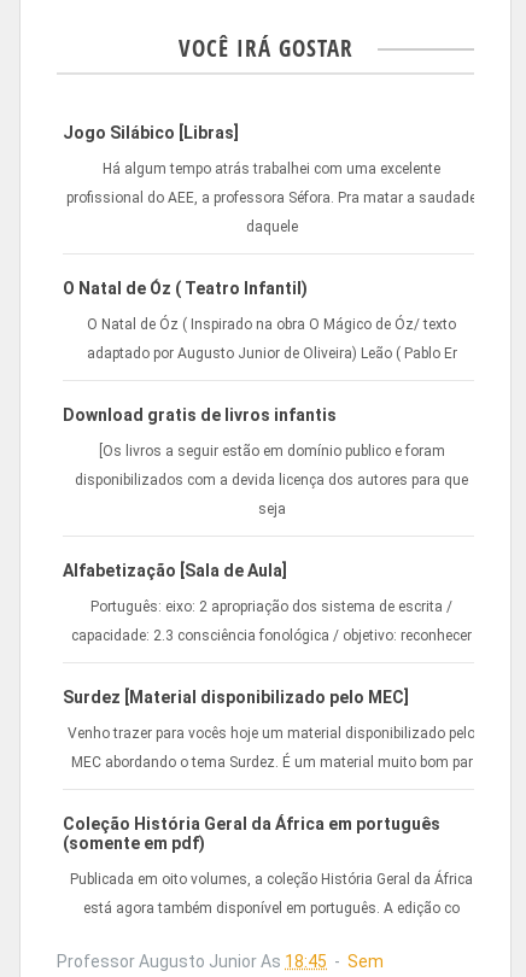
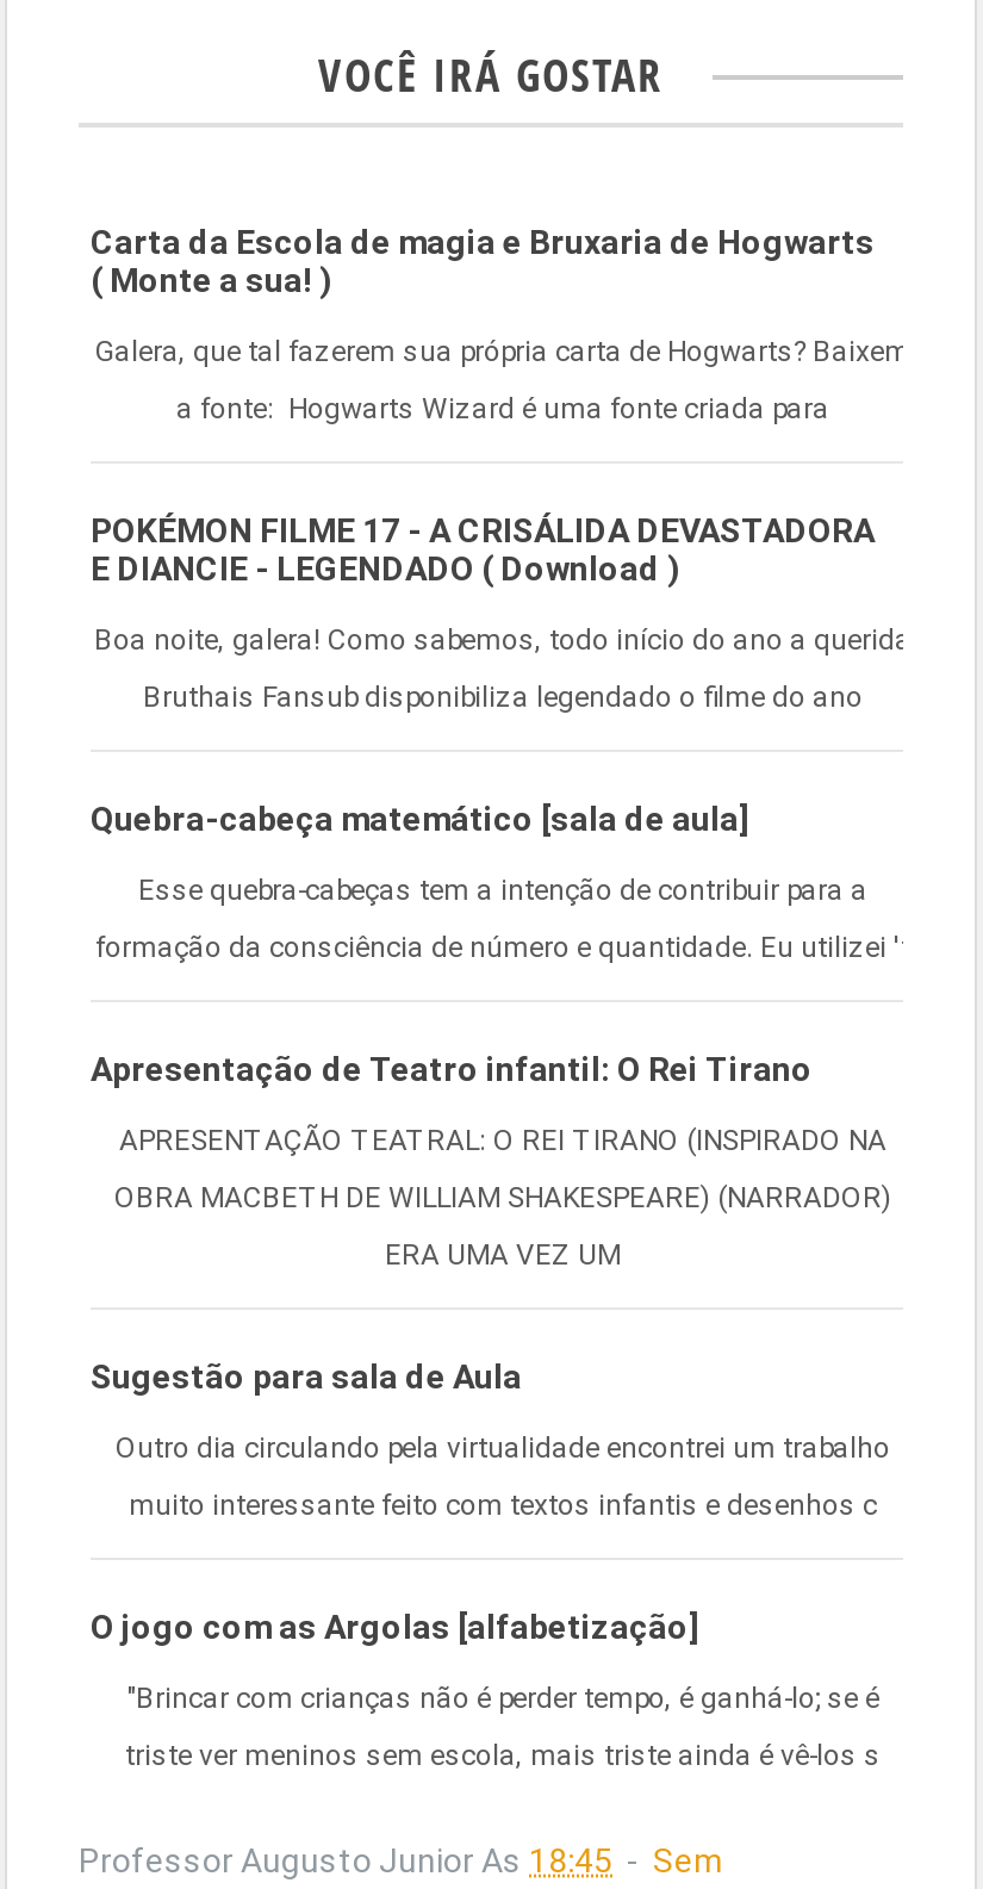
[63,123,477,916] Jogo Silábico [Libras] | Há algum tempo atrás trabalhei com uma excelente | profissional do AEE, a professora Séfora. Pra matar a saudade | daquele | O Natal de Óz ( Teatro Infantil) | O Natal de Óz ( Inspirado na obra O Mágico de Óz/ texto | adaptado por Augusto Junior de Oliveira) Leão ( Pablo Er | Download gratis de livros infantis | [Os livros a seguir estão em domínio publico e foram | disponibilizados com a devida licença dos autores para que | seja | Alfabetização [Sala de Aula] | Português: eixo: 2 apropriação dos sistema de escrita / | capacidade: 2.3 consciência fonológica / objetivo: reconhecer | Surdez [Material disponibilizado pelo MEC] | Venho trazer para vocês hoje um material disponibilizado pelo | MEC abordando o tema Surdez. É um material muito bom par | Coleção História Geral da África em português | (somente em pdf) | Publicada em oito volumes, a coleção História Geral da África | está agora também disponível em português. A edição co -> [91,222,912,1771] Carta da Escola de magia e Bruxaria de Hogwarts | ( Monte a sua! ) | Galera, que tal fazerem sua própria carta de Hogwarts? Baixem | a fonte: Hogwarts Wizard é uma fonte criada para | POKÉMON FILME 17 - A CRISÁLIDA DEVASTADORA | E DIANCIE - LEGENDADO ( Download ) | Boa noite, galera! Como sabemos, todo início do ano a querida | Bruthais Fansub disponibiliza legendado o filme do ano | Quebra-cabeça matemático [sala de aula] | Esse quebra-cabeças tem a intenção de contribuir para a | formação da consciência de número e quantidade. Eu utilizei 'f | Apresentação de Teatro infantil: O Rei Tirano | APRESENTAÇÃO TEATRAL: O REI TIRANO (INSPIRADO NA | OBRA MACBETH DE WILLIAM SHAKESPEARE) (NARRADOR) | ERA UMA VEZ UM | Sugestão para sala de Aula | Outro dia circulando pela virtualidade encontrei um trabalho | muito interessante feito com textos infantis e desenhos c | O jogo com as Argolas [alfabetização] | "Brincar com crianças não é perder tempo, é ganhá-lo; se é | triste ver meninos sem escola, mais triste ainda é vê-los s

